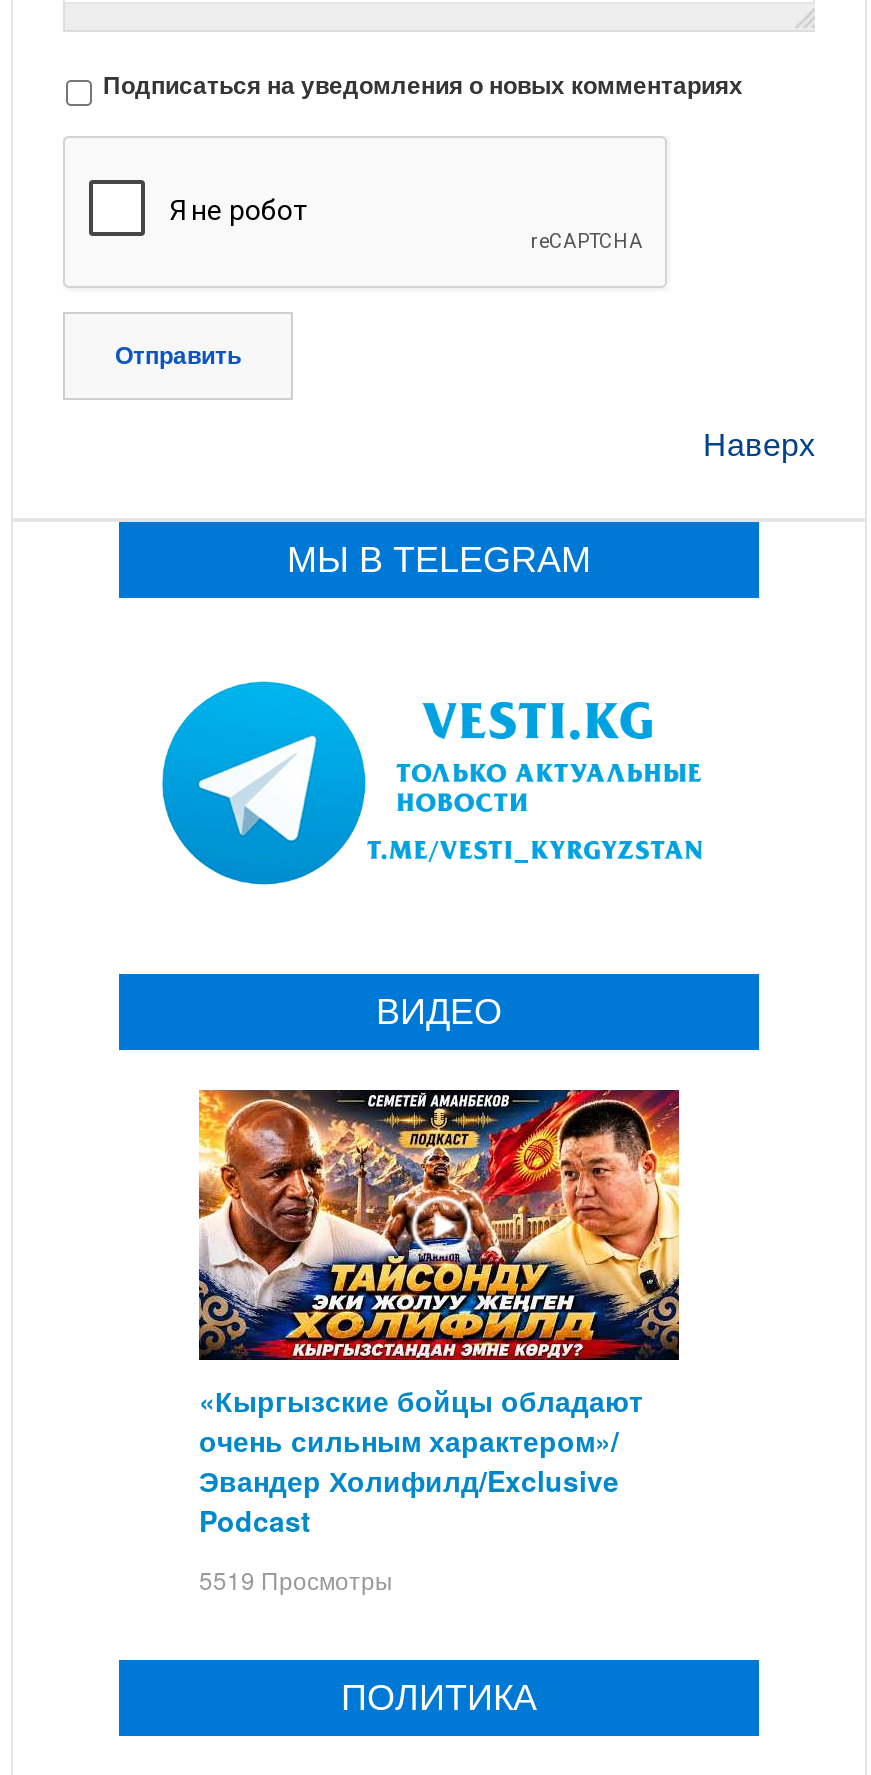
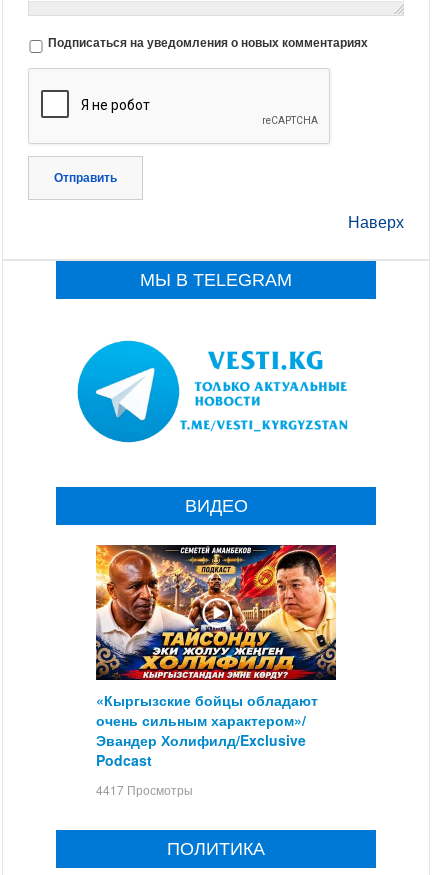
[199,1562,393,1596] 5519 Просмотры -> [96,781,193,798] 4417 Просмотры

